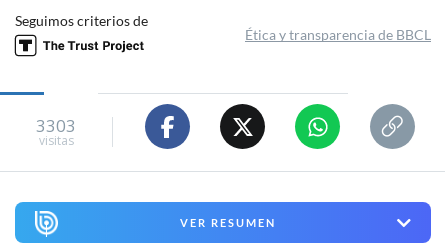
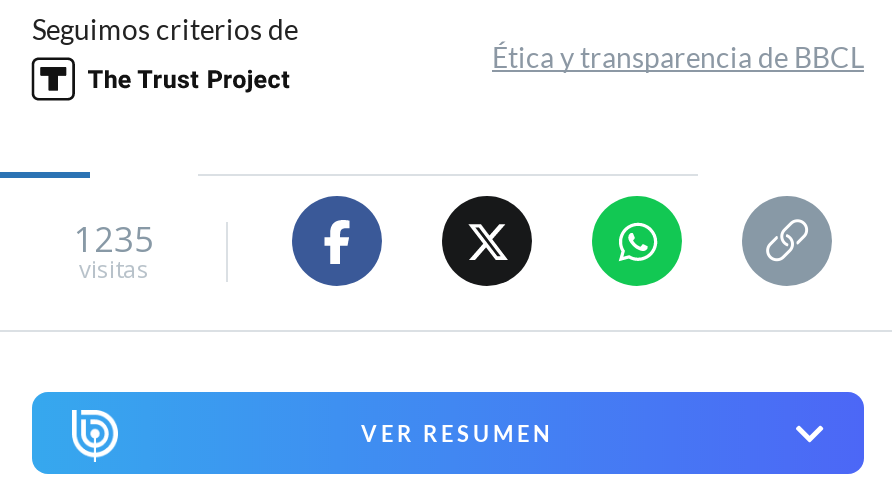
[36,114,76,137] 3303 -> [74,216,154,262] 1235

